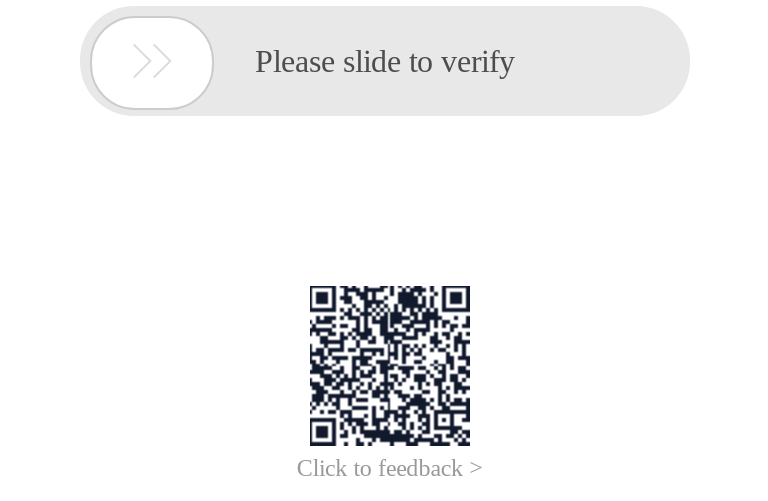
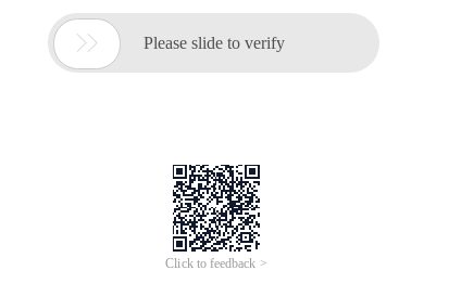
[308,284,472,448] [image] -> [172,164,261,253] [image]

